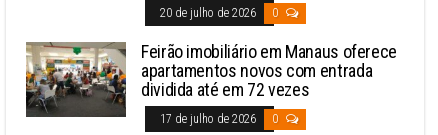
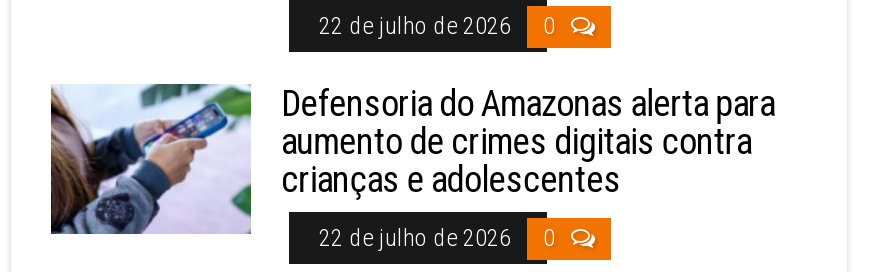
[160,6,281,20] 20 de julho de 2026 0 -> [319,13,561,41] 22 de julho de 2026 0
[26,41,397,118] [image] | Feirão imobiliário em Manaus oferece | apartamentos novos com entrada | dividida até em 72 vezes -> [49,82,775,236] [image] | Defensoria do Amazonas alerta para | aumento de crimes digitais contra | crianças e adolescentes
[160,112,281,126] 17 de julho de 2026 0 -> [319,225,561,253] 22 de julho de 2026 0

